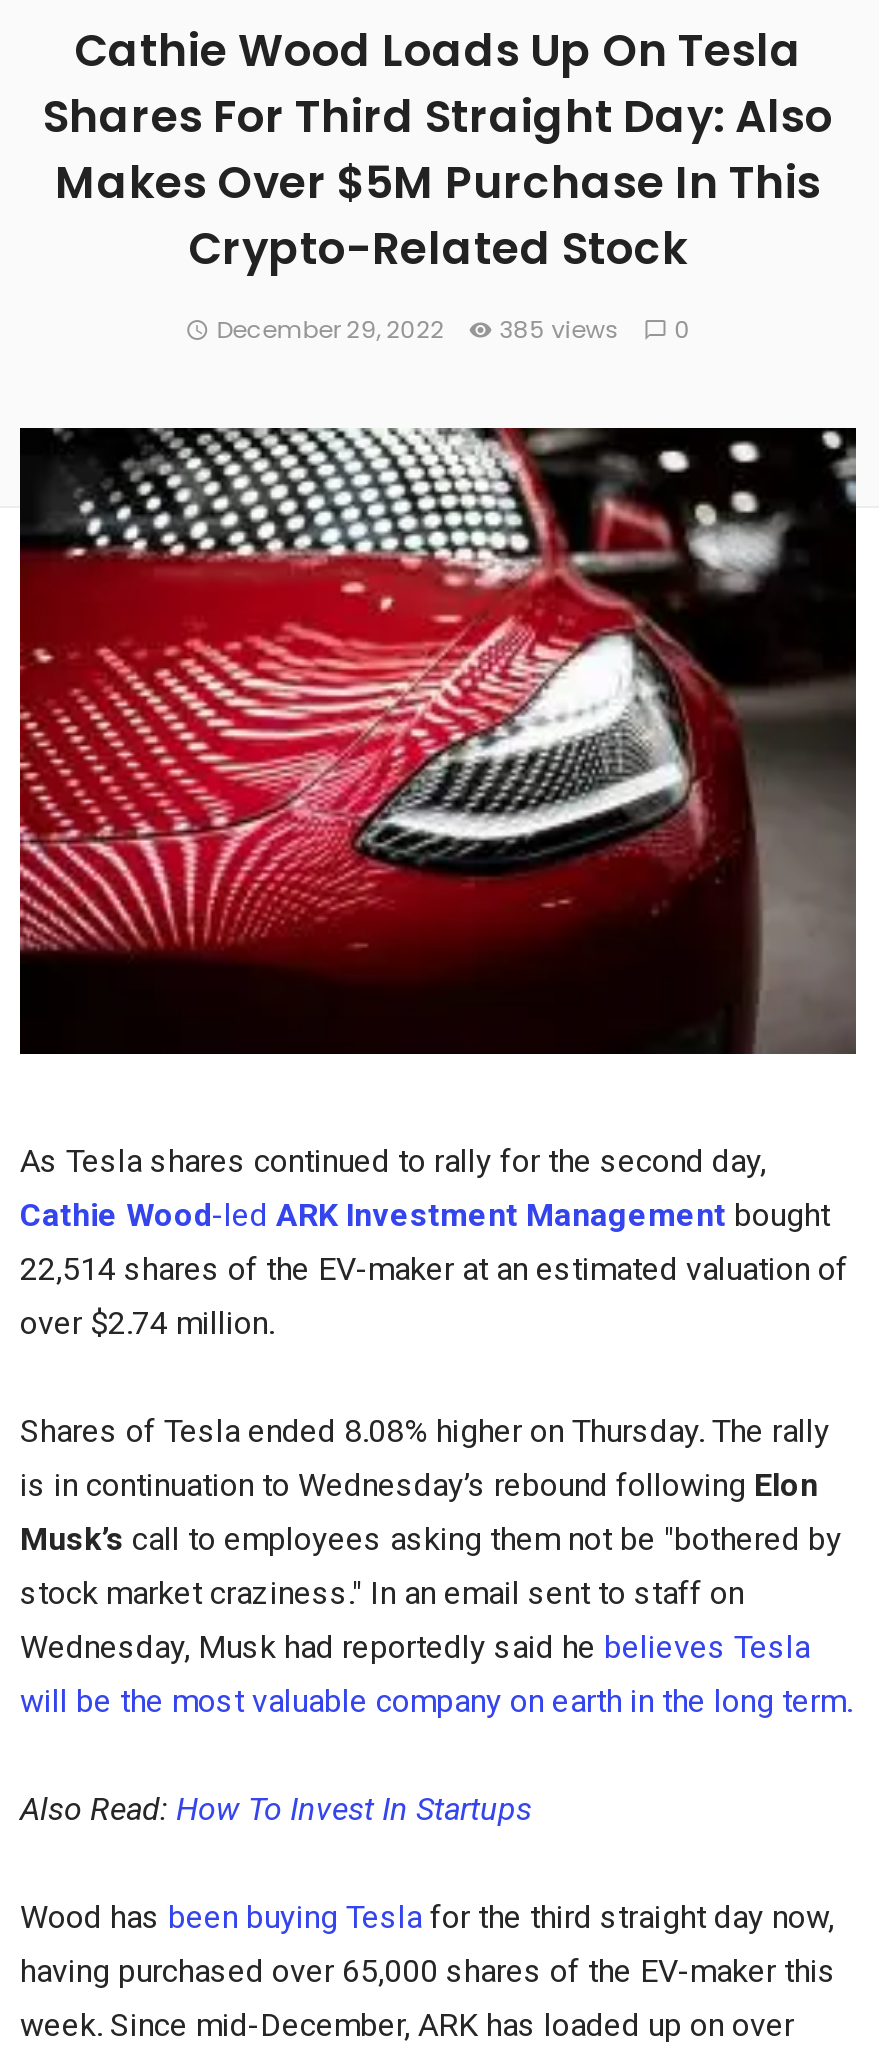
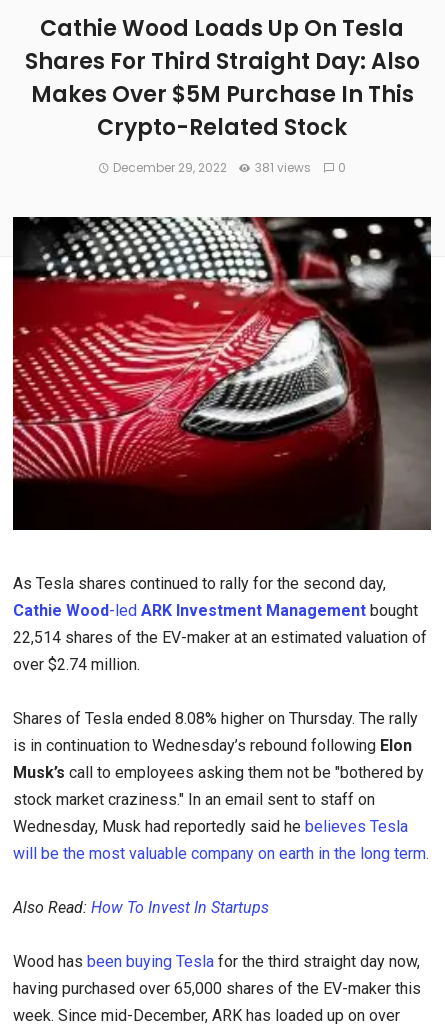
[216,312,691,346] December 29, 2022 385 views 0 -> [113,159,346,176] December 29, 2022 381 views 0

